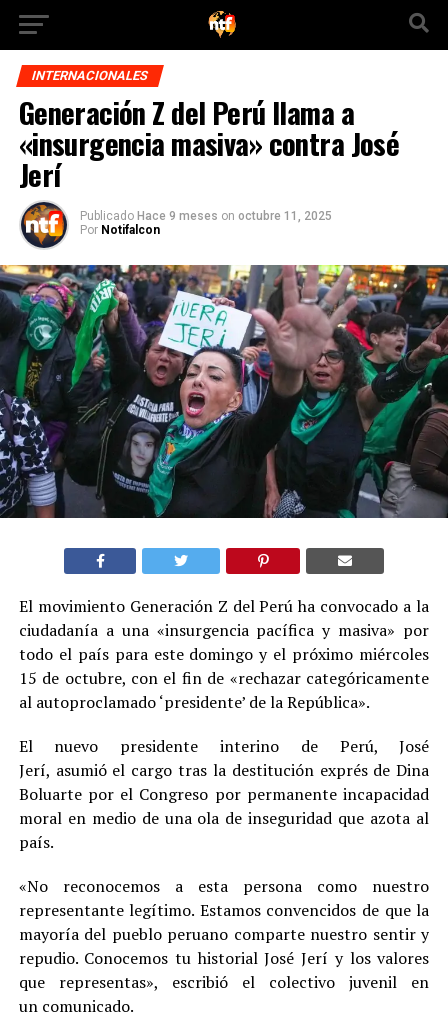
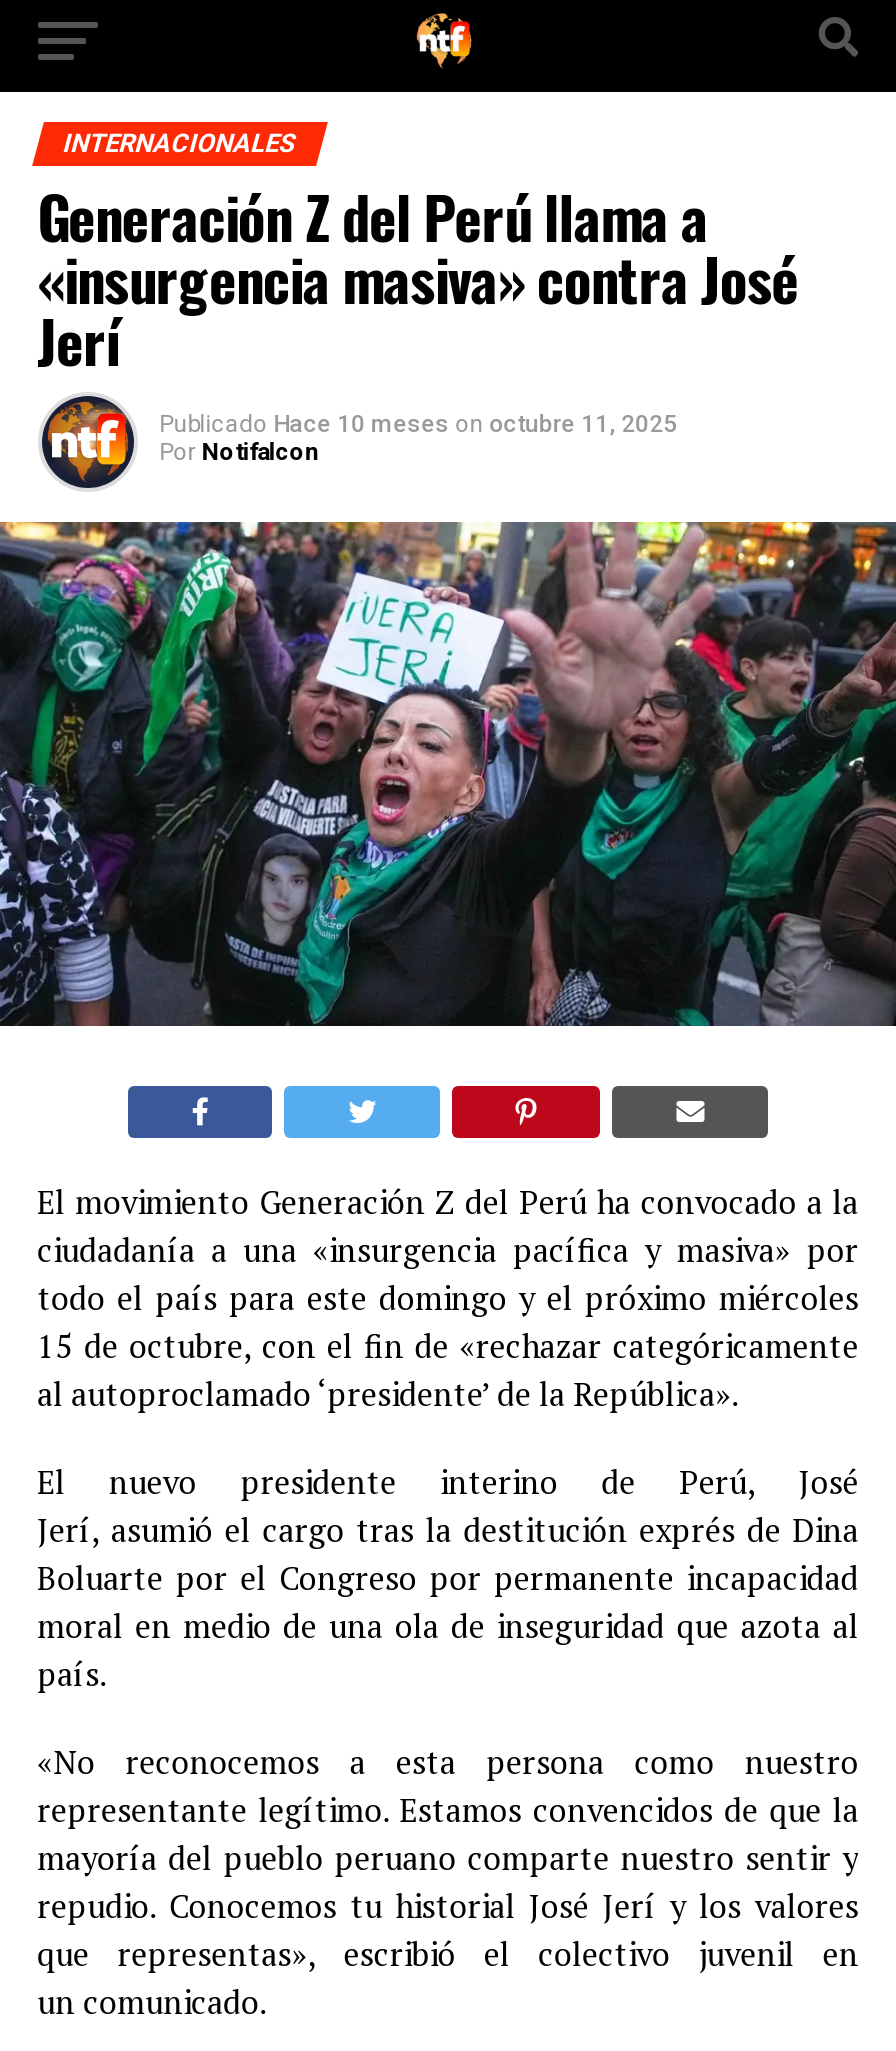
[80,209,332,223] Publicado Hace 9 meses on octubre 11, 2025 -> [159,410,677,438] Publicado Hace 10 meses on octubre 11, 2025

